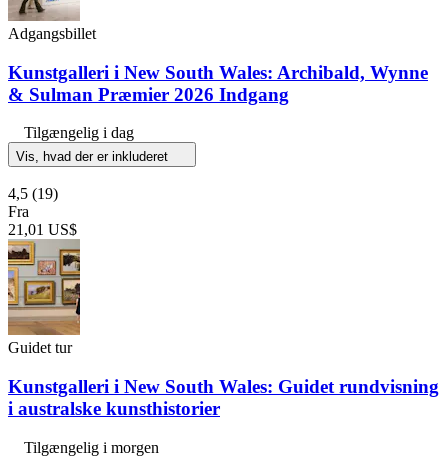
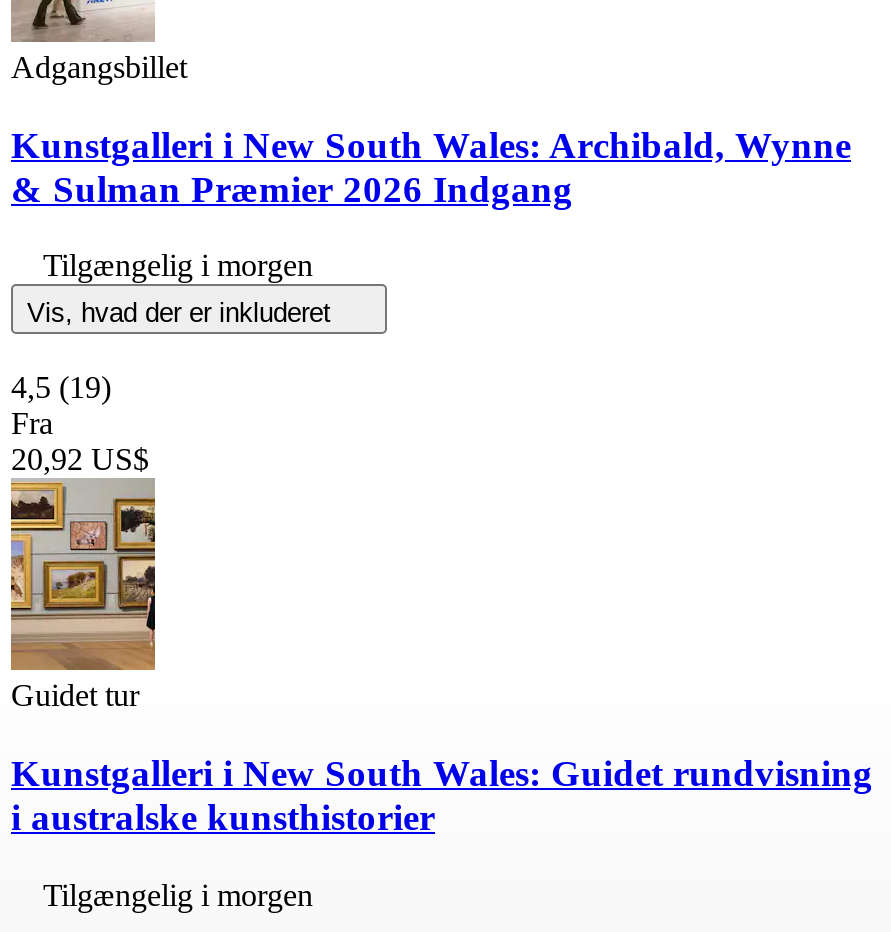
[24,124,134,141] Tilgængelig i dag -> [43,249,313,283] Tilgængelig i morgen
[8,221,77,238] 21,01 US$ -> [11,443,149,477] 20,92 US$

